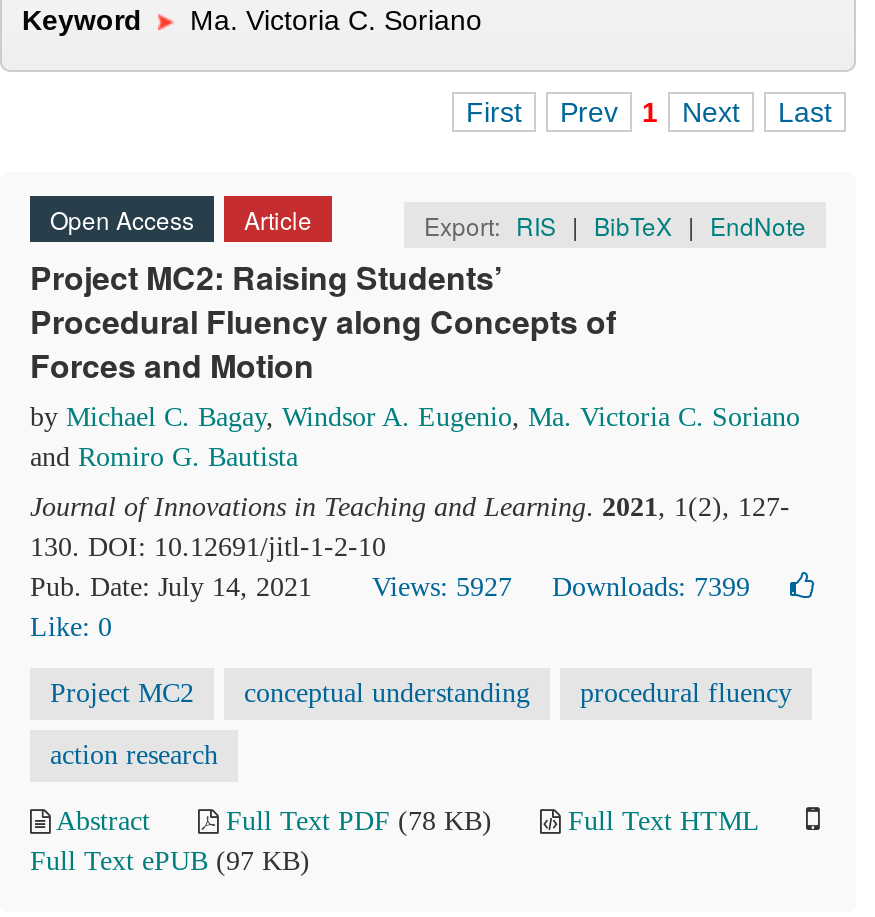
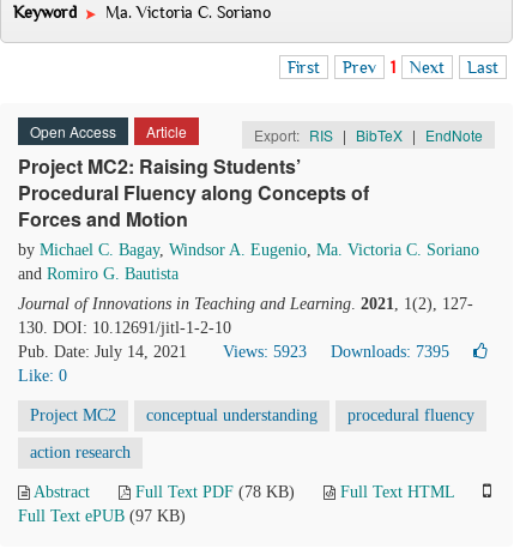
[372,572,512,602] Views: 5927 -> [223,343,307,361] Views: 5923
[552,572,750,602] Downloads: 7399 -> [331,343,449,361] Downloads: 7395

